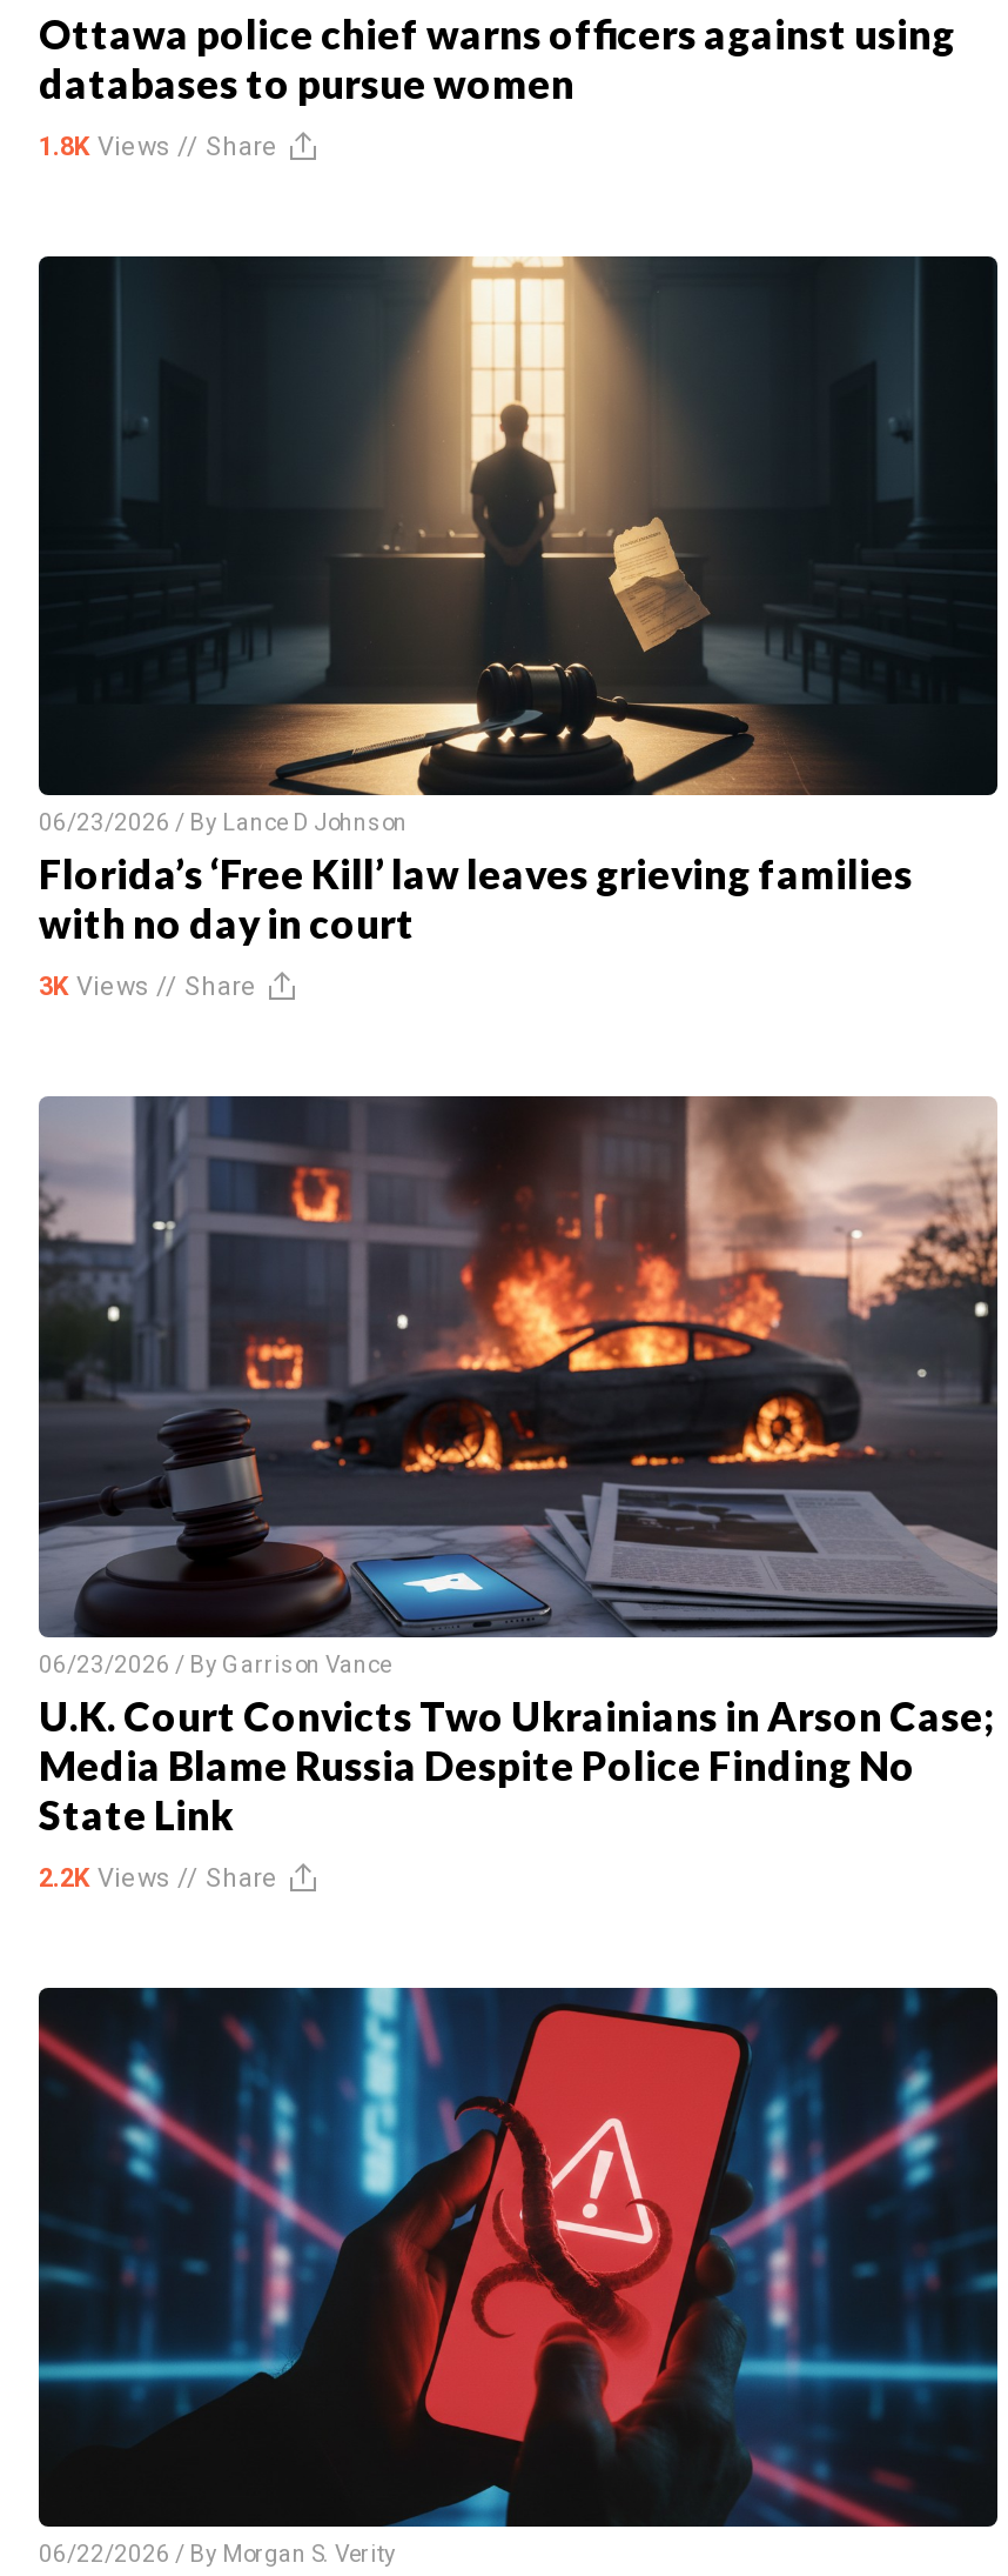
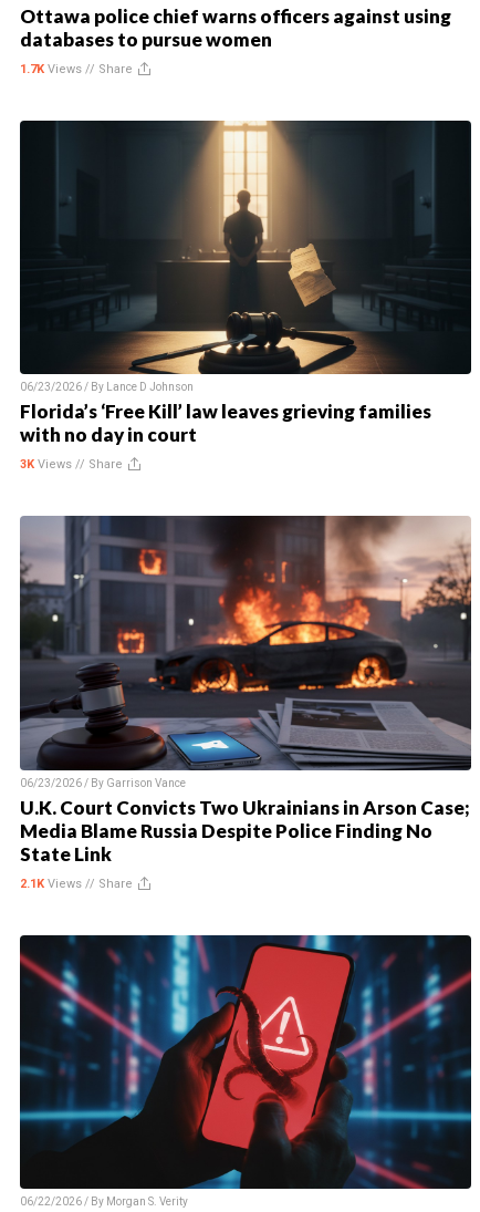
[39,131,278,161] 1.8K Views // Share -> [20,61,133,76] 1.7K Views // Share
[39,1862,278,1893] 2.2K Views // Share -> [20,876,133,890] 2.1K Views // Share

